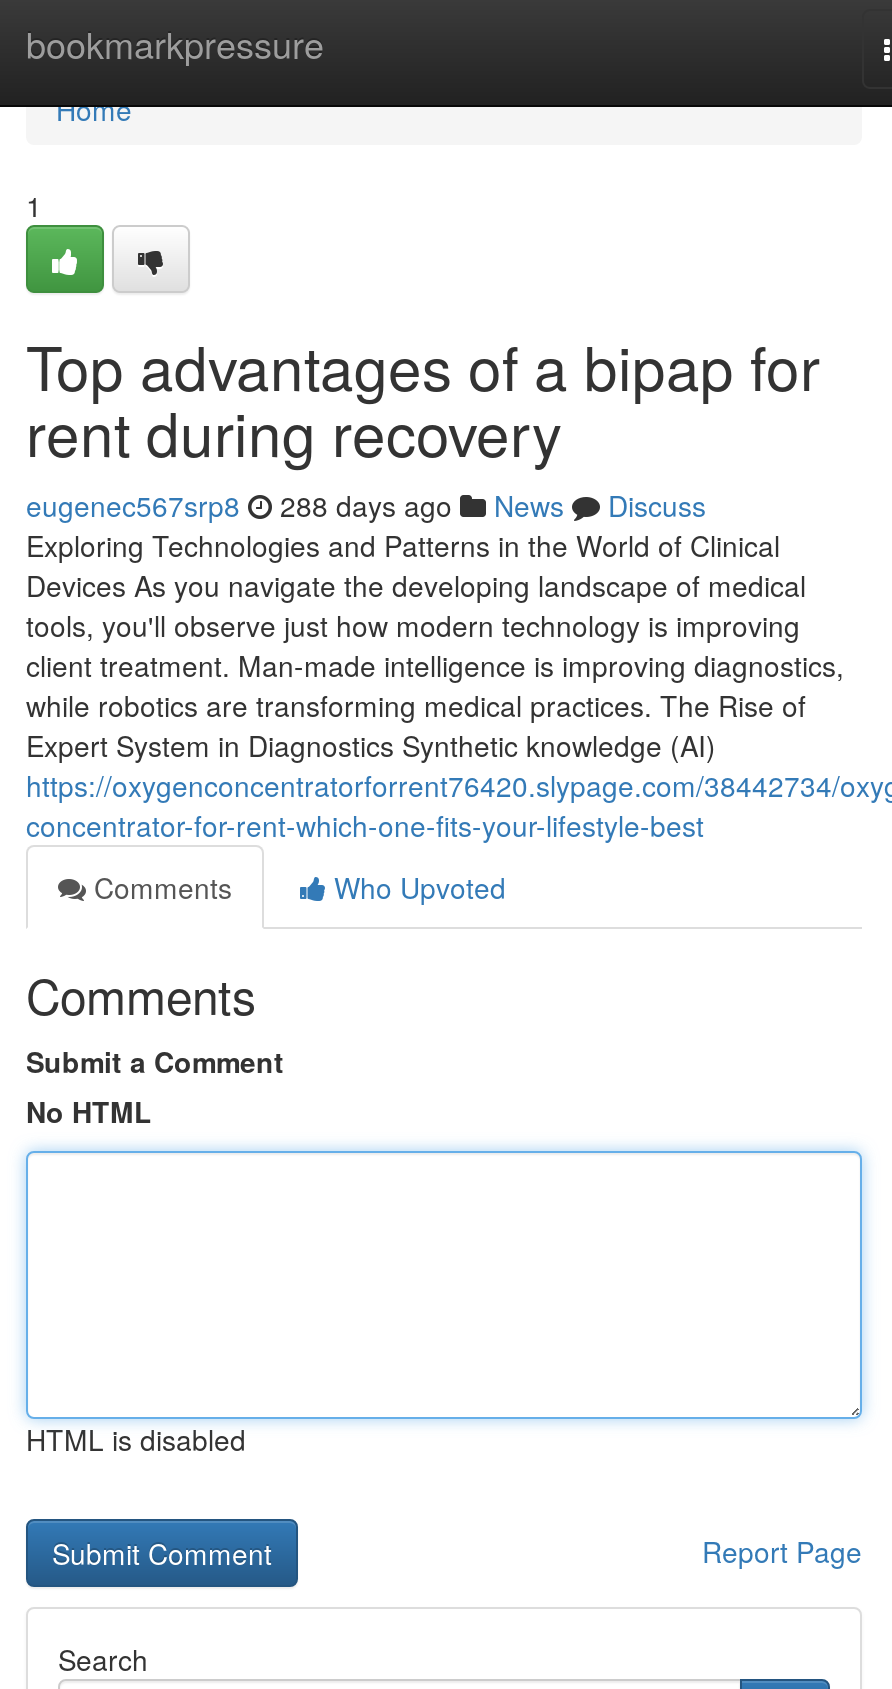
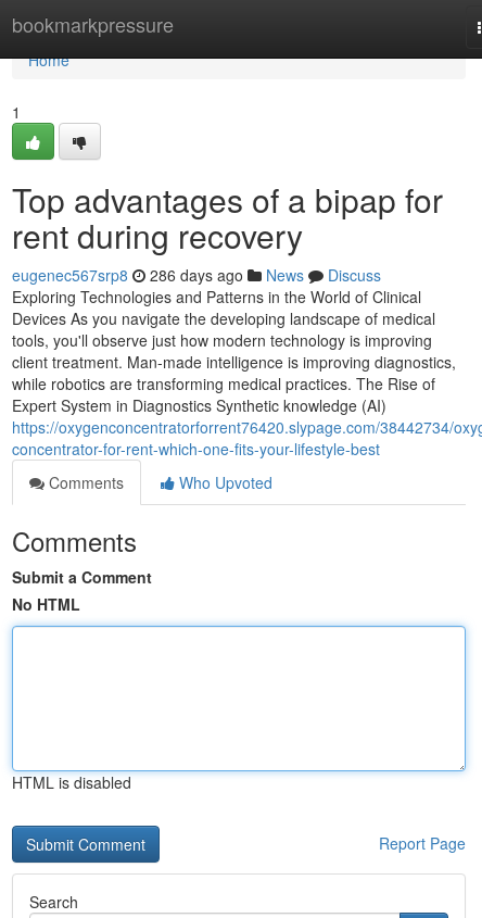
[26,485,706,525] eugenec567srp8 288 days ago News Discuss -> [12,264,381,286] eugenec567srp8 286 days ago News Discuss

